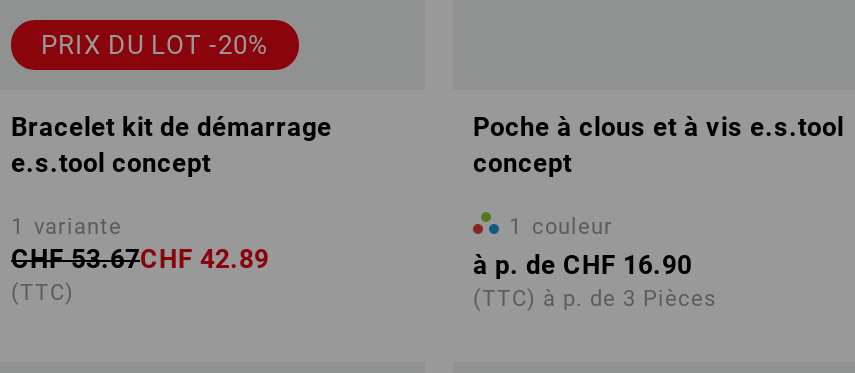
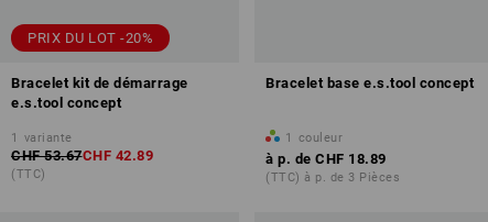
[473,112,844,178] Poche à clous et à vis e.s.tool | concept -> [265,75,474,91] Bracelet base e.s.tool concept
[473,250,692,280] à p. de CHF 16.90 -> [265,151,386,167] à p. de CHF 18.89

